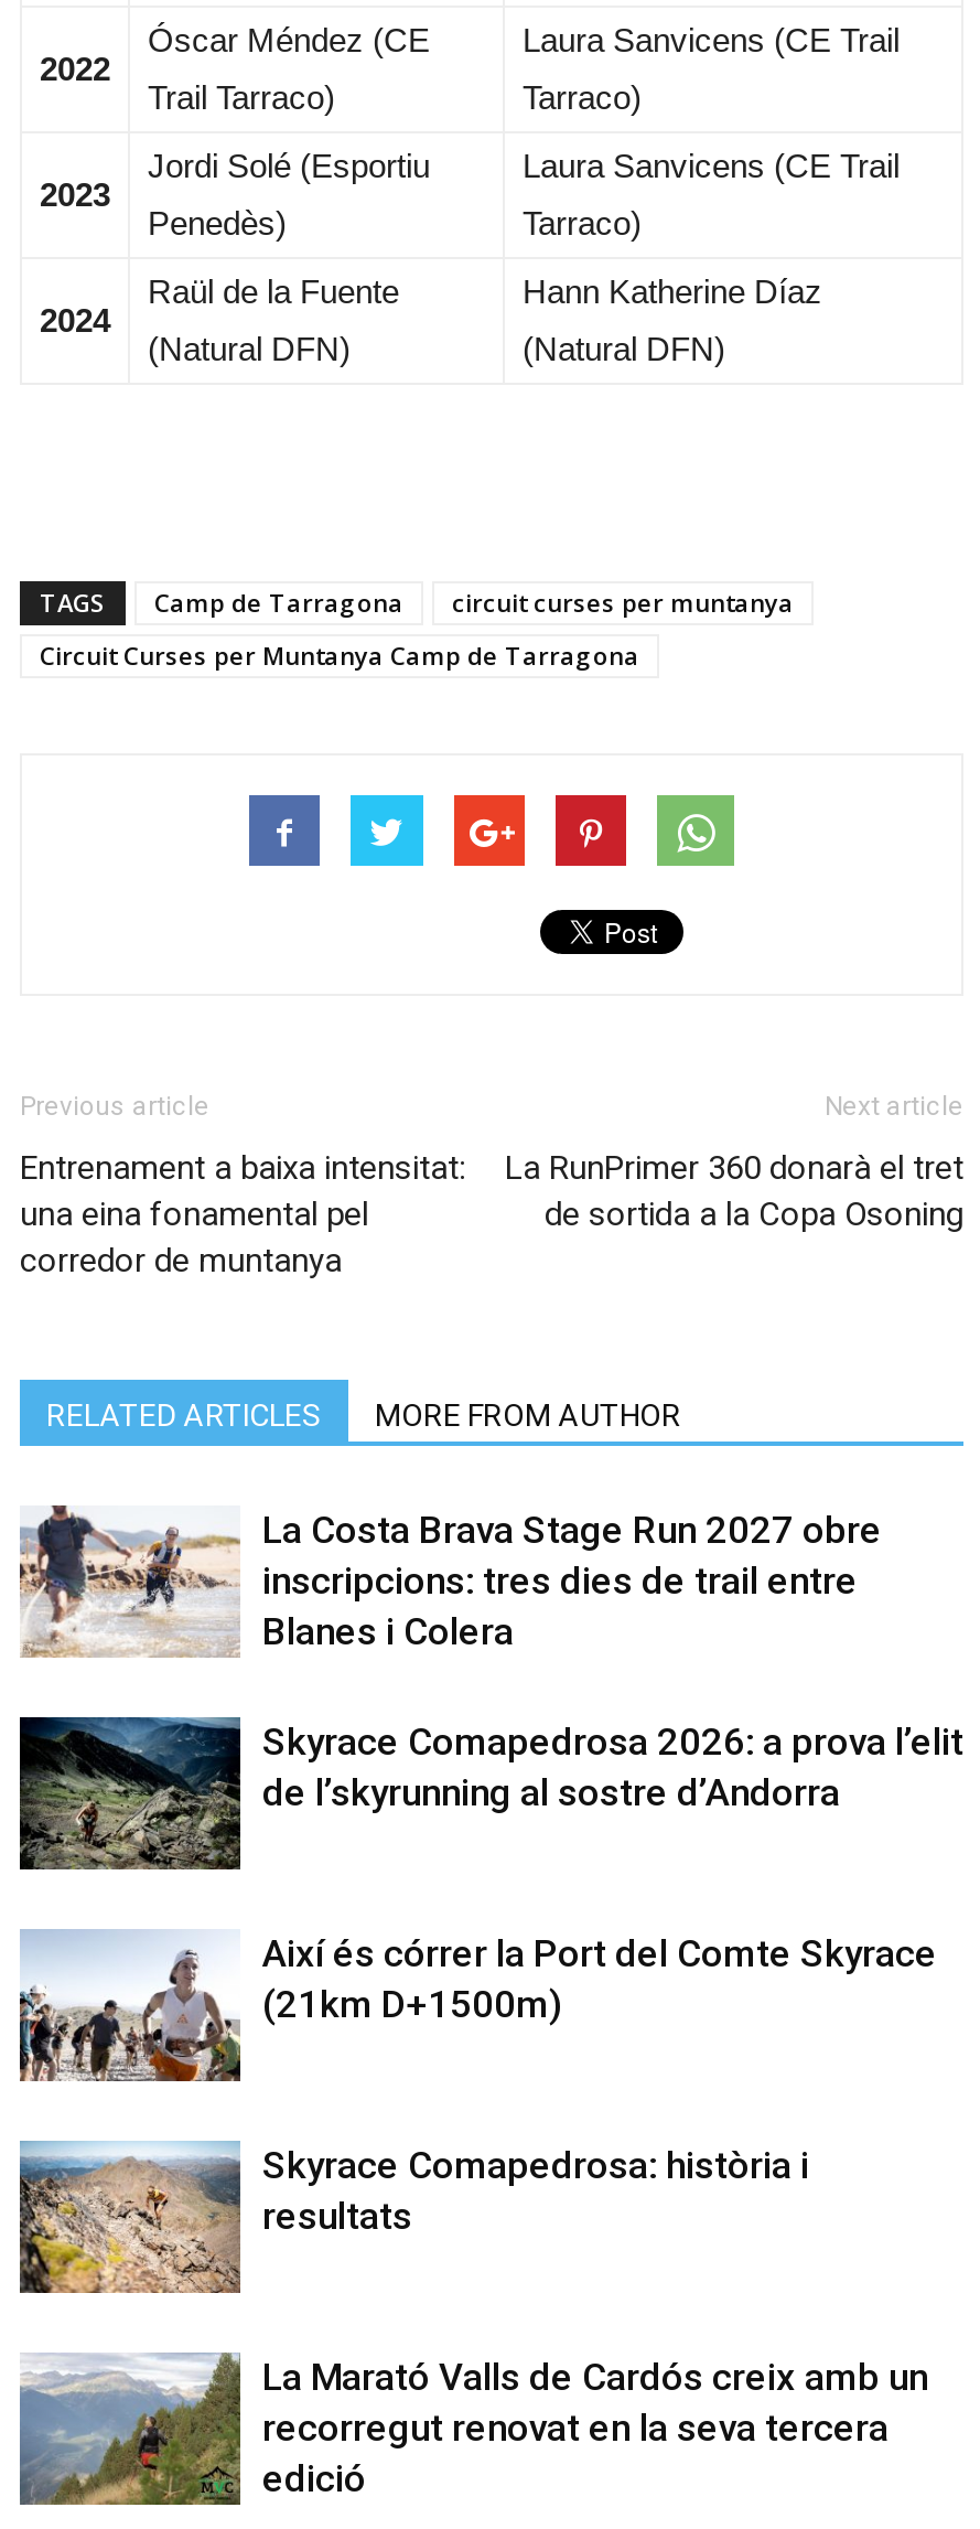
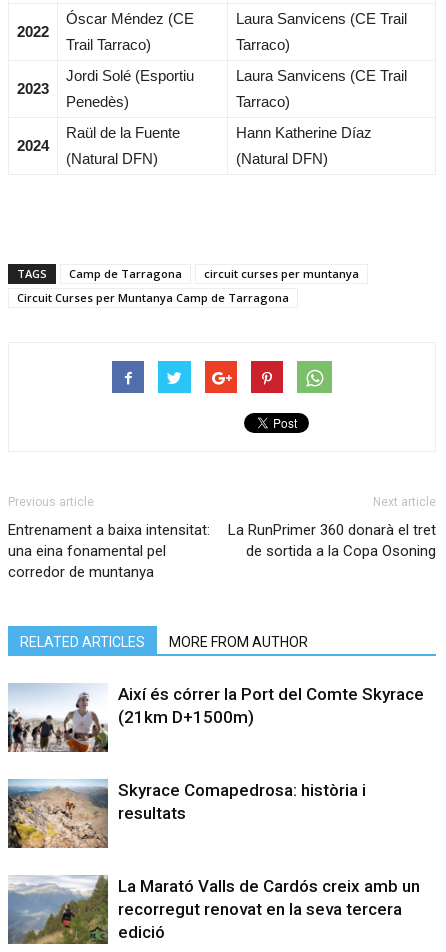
[20,1503,963,1815] [image] | La Costa Brava Stage Run 2027 obre | inscripcions: tres dies de trail entre | Blanes i Colera | Skyrace Comapedrosa 2026: a prova l’elit | de l’skyrunning al sostre d’Andorra -> none
[18,1715,243,1872] [image] -> none

